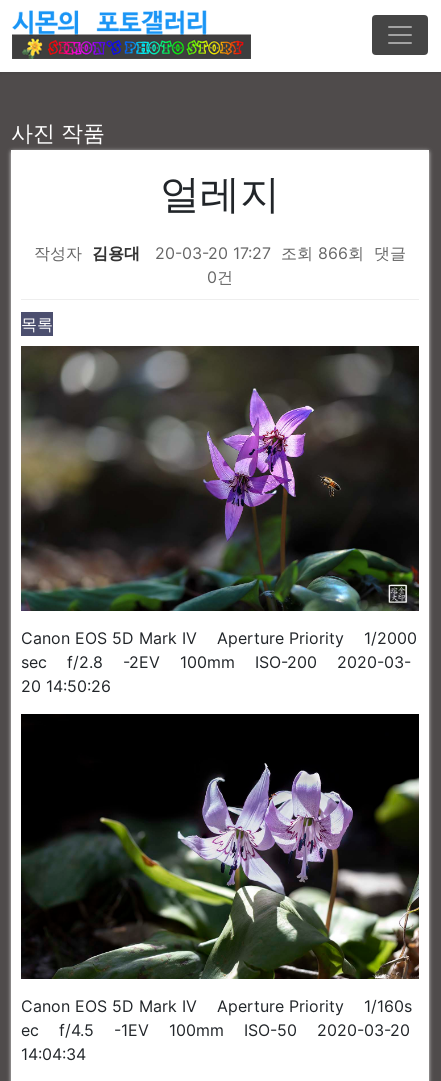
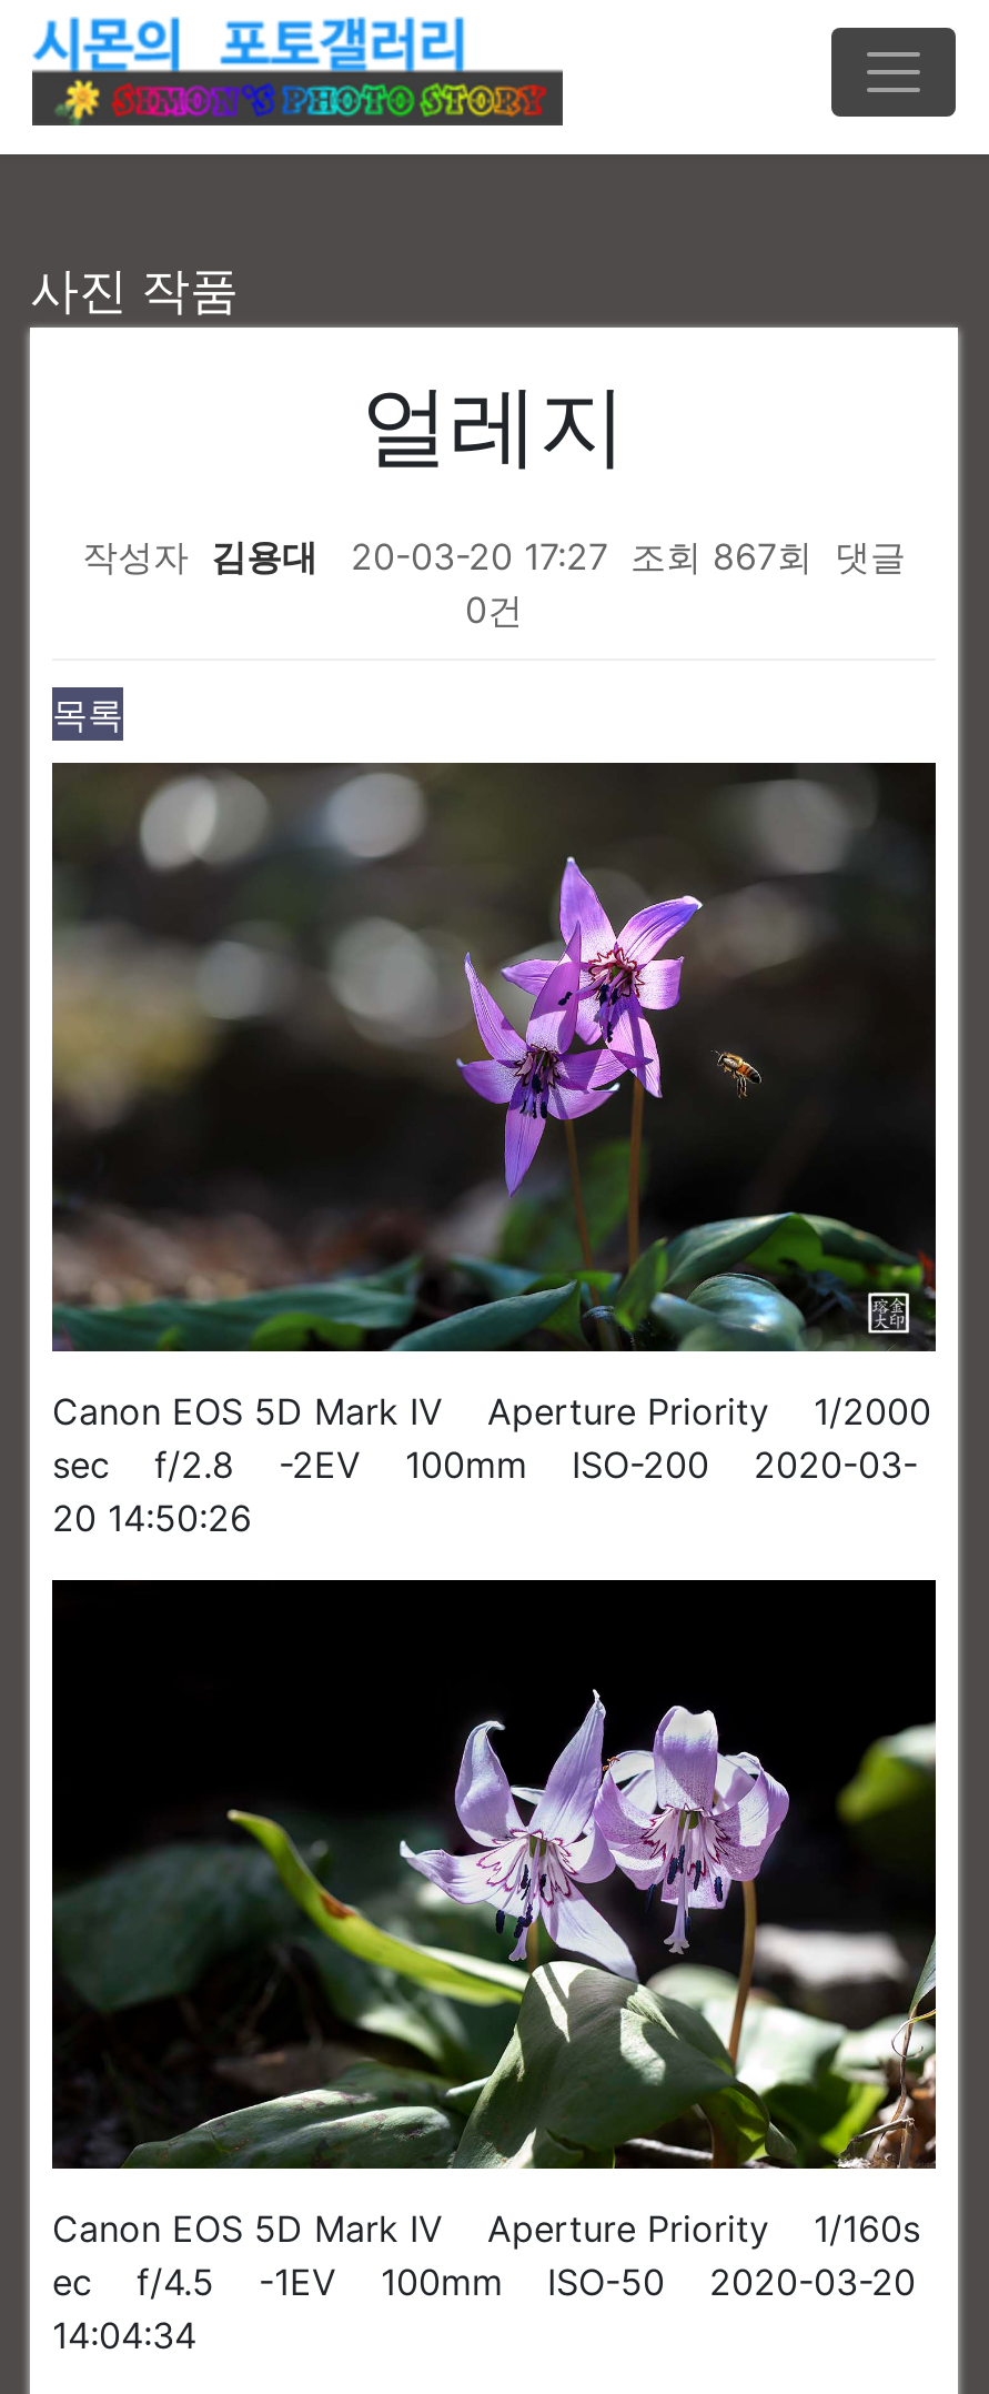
[34,243,406,263] 작성자 김용대 20-03-20 17:27 조회 866회 댓글 -> [82,534,906,579] 작성자 김용대 20-03-20 17:27 조회 867회 댓글

